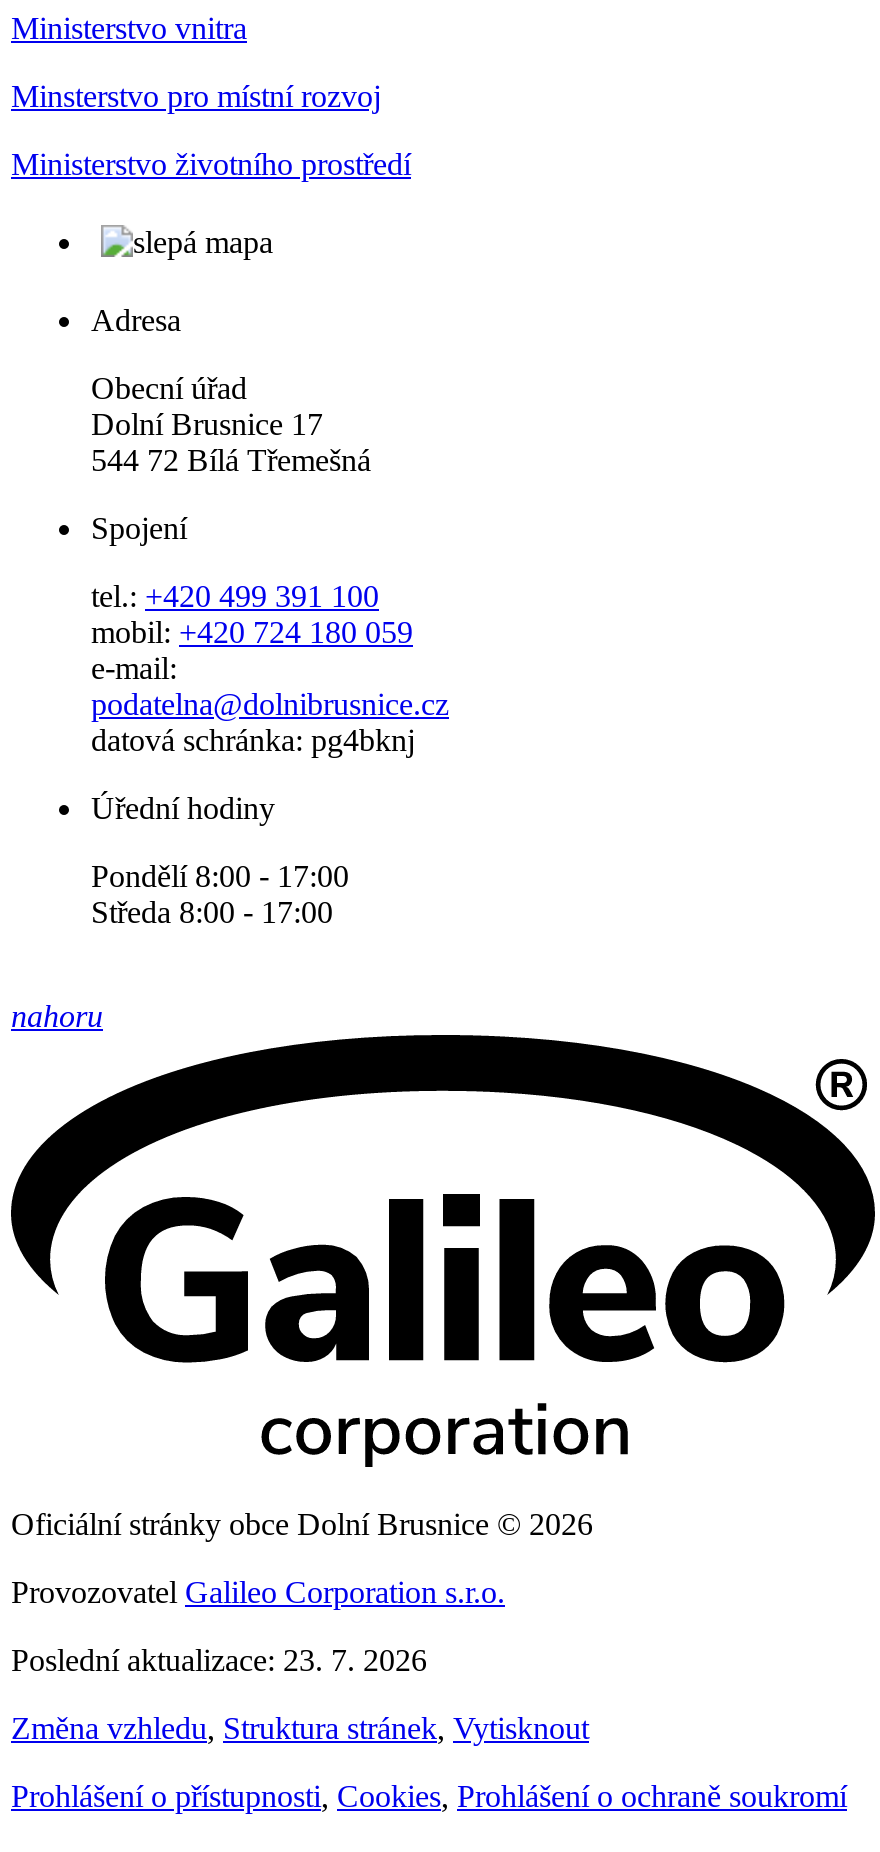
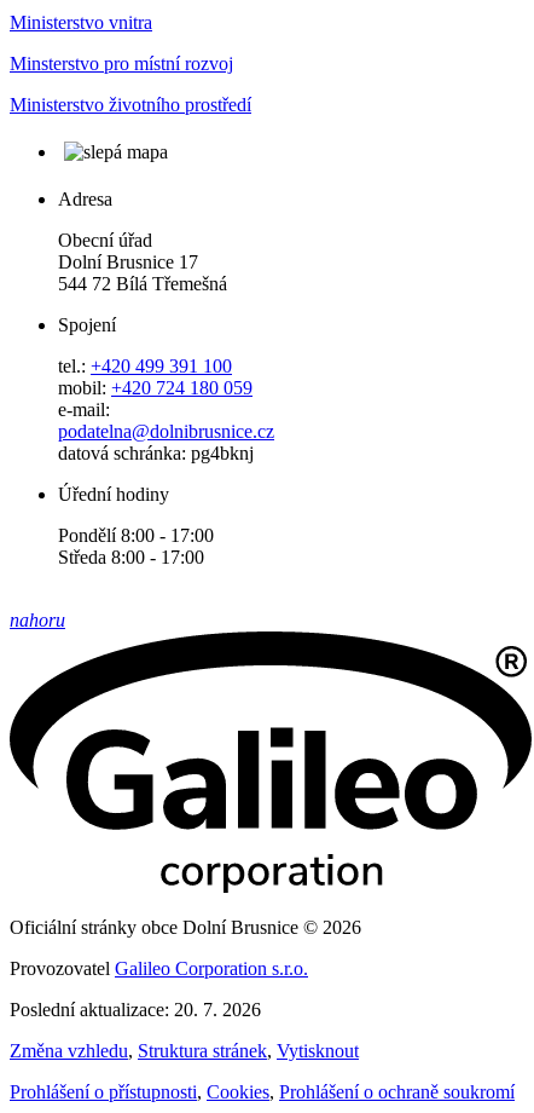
[11,1642,427,1676] Poslední aktualizace: 23. 7. 2026 -> [10,999,261,1019] Poslední aktualizace: 20. 7. 2026

